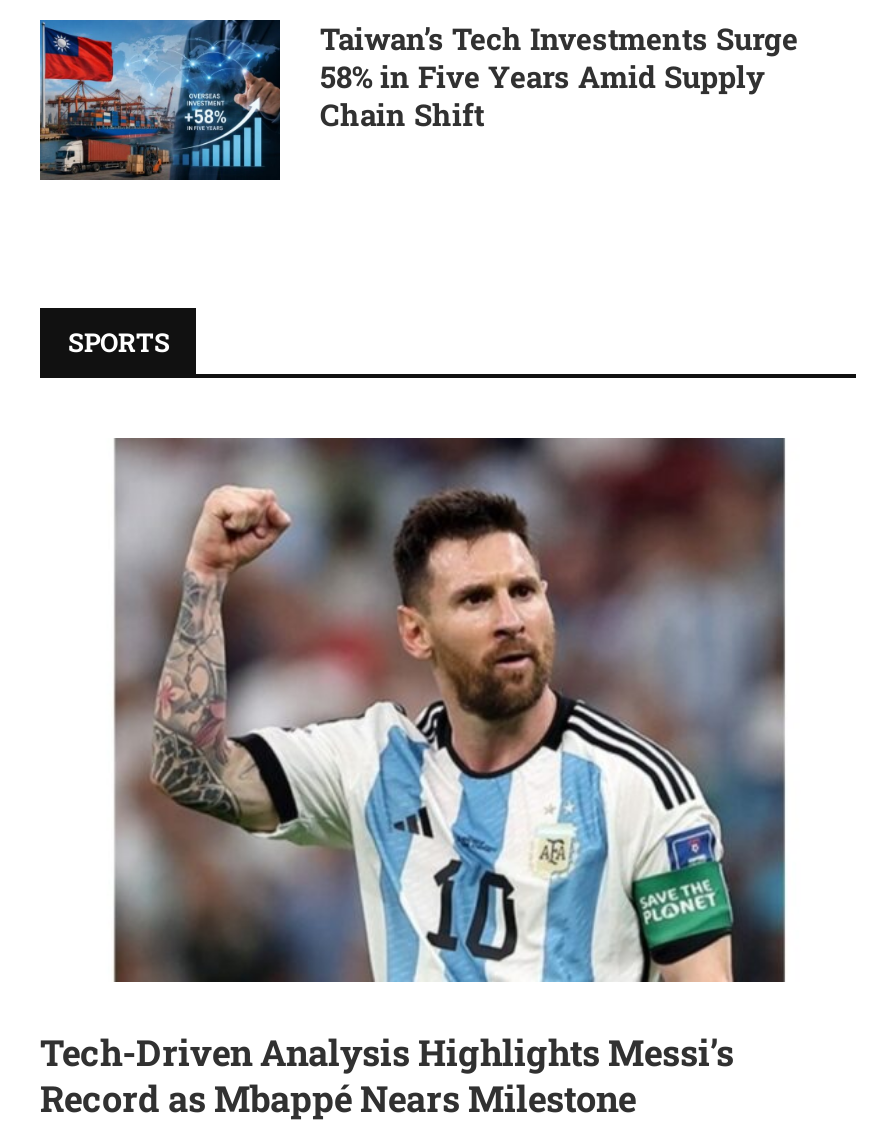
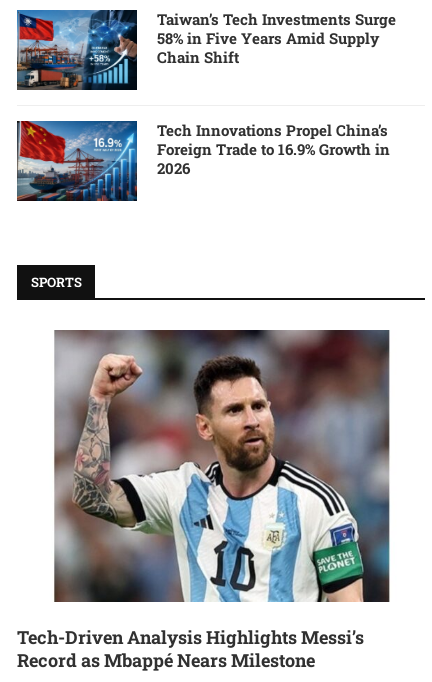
none -> [16,120,390,202] [image] | Tech Innovations Propel China’s | Foreign Trade to 16.9% Growth in | 2026

